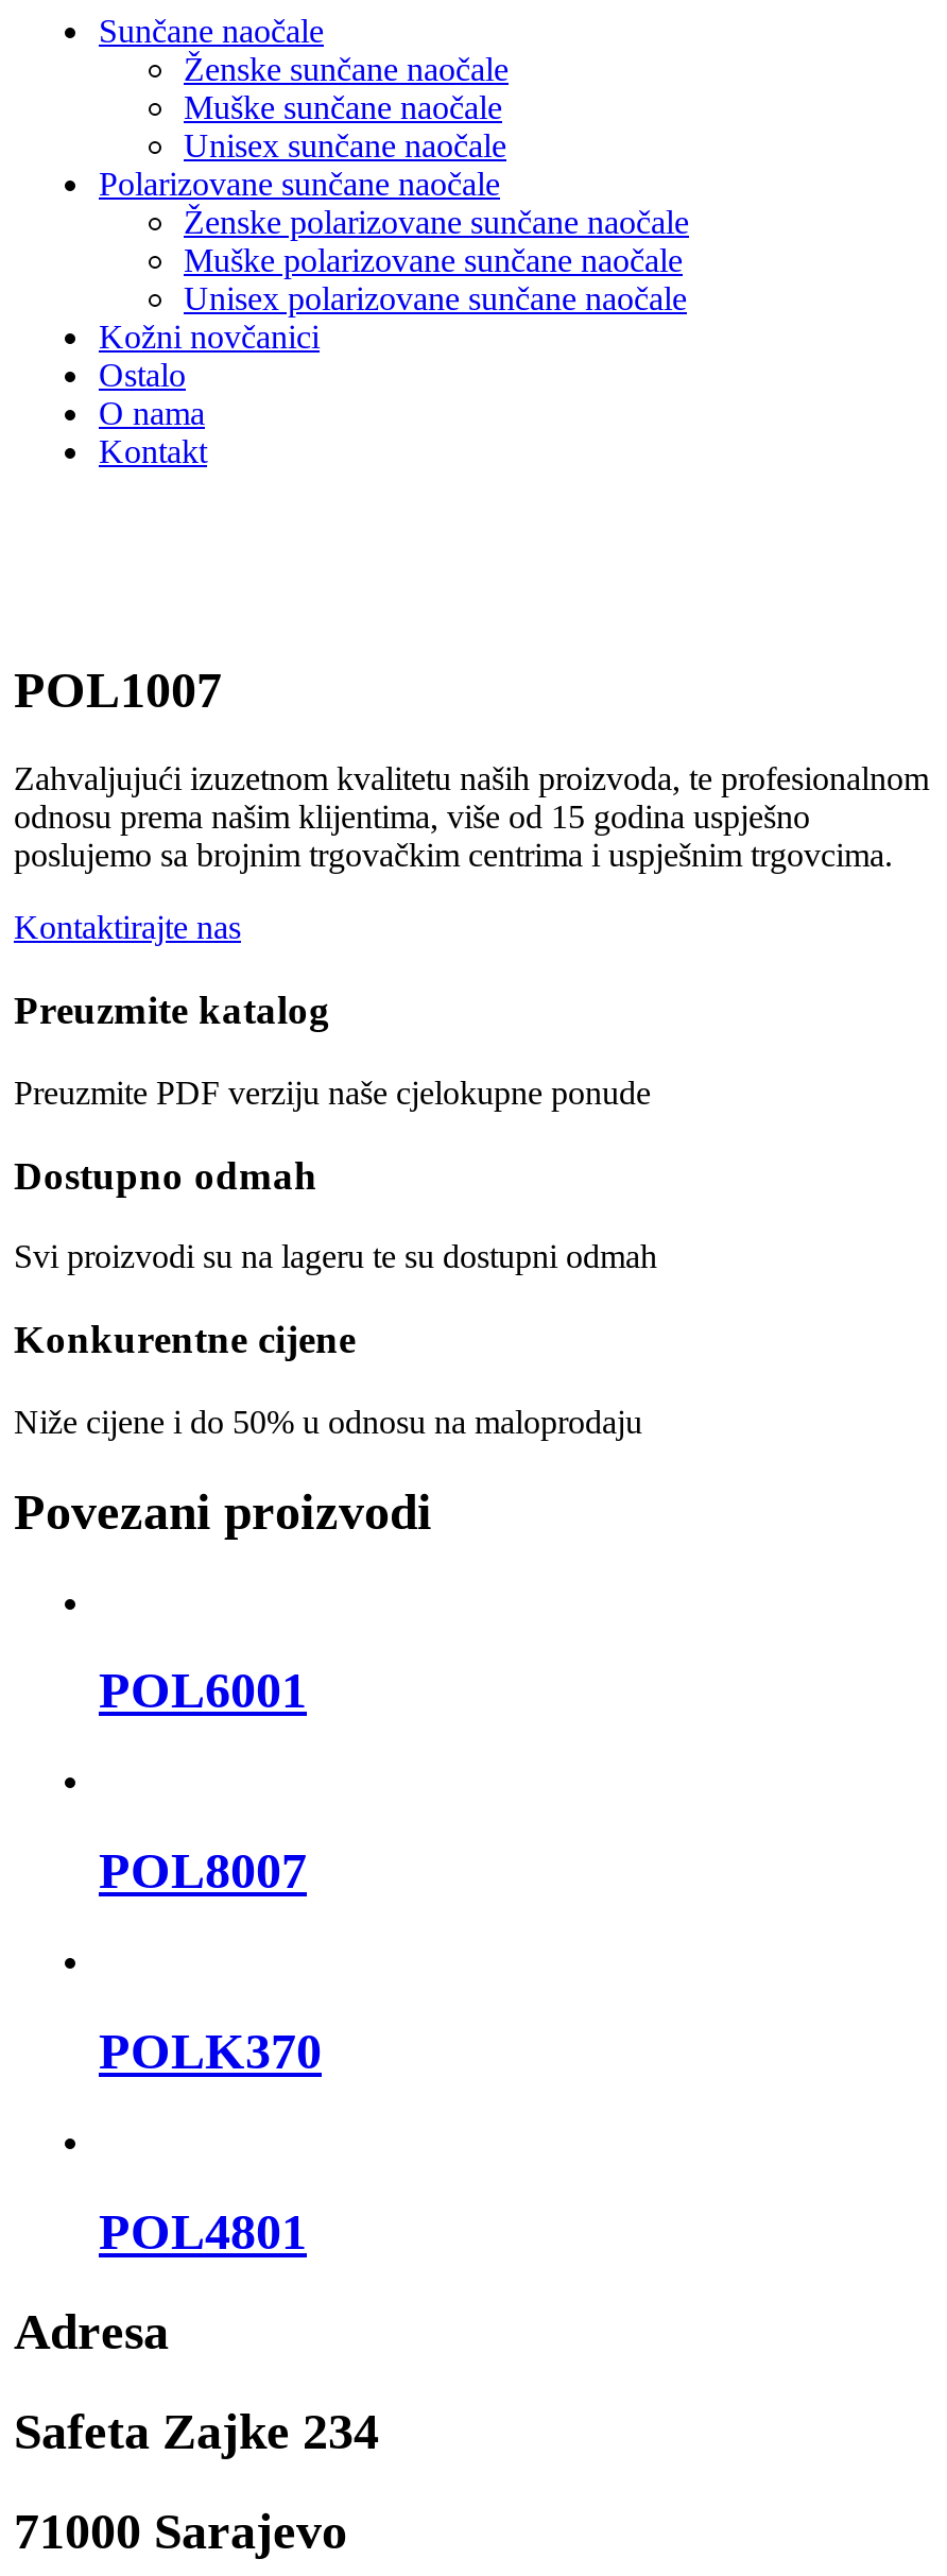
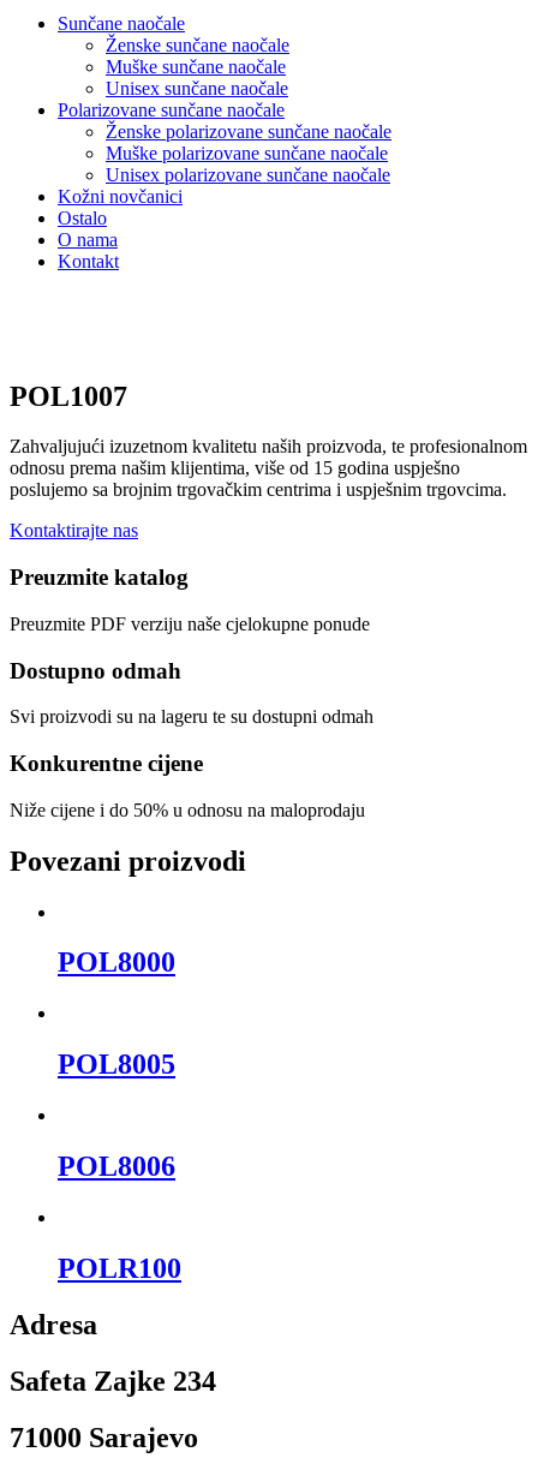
[99,1664,307,1719] POL6001 -> [58,947,175,978] POL8000
[99,1844,307,1899] POL8007 -> [58,1049,175,1080] POL8005
[99,2024,322,2079] POLK370 -> [58,1151,175,1182] POL8006
[99,2204,307,2259] POL4801 -> [58,1253,181,1284] POLR100

